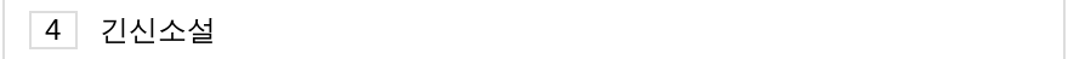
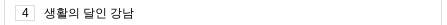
[100,13,216,47] 긴신소설 -> [44,6,134,20] 생활의 달인 강남

